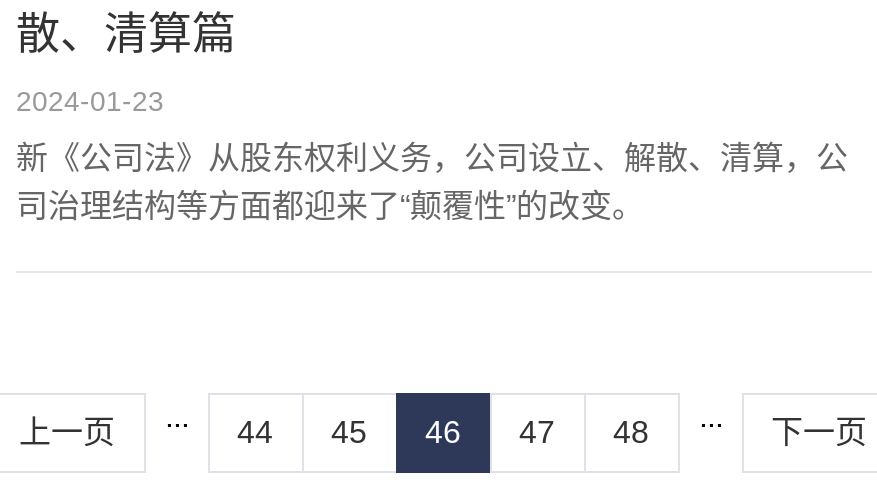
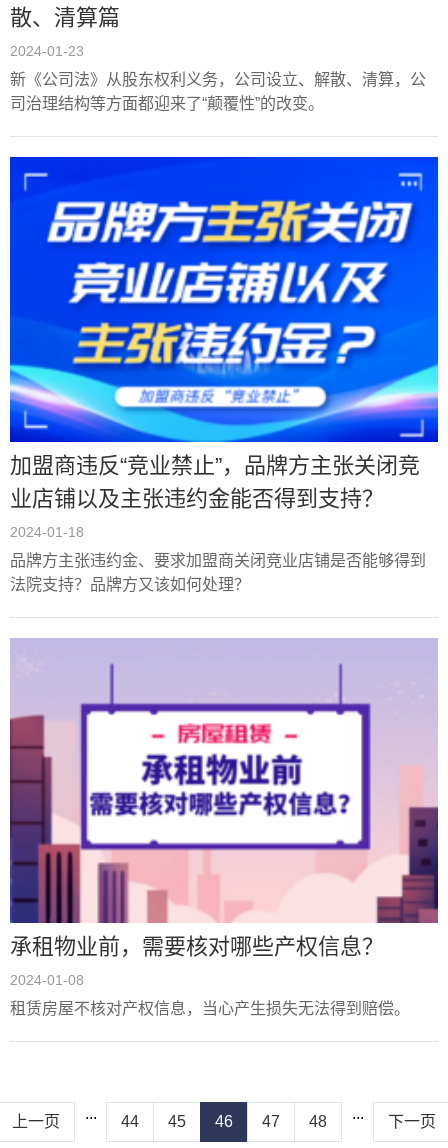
none -> [9,156,439,593] [image] | 加盟商违反“竞业禁止”，品牌方主张关闭竞 | 业店铺以及主张违约金能否得到支持？ | 2024-01-18 | 品牌方主张违约金、要求加盟商关闭竞业店铺是否能够得到 | 法院支持？品牌方又该如何处理？
none -> [9,638,439,1017] [image] | 承租物业前，需要核对哪些产权信息？ | 2024-01-08 | 租赁房屋不核对产权信息，当心产生损失无法得到赔偿。

